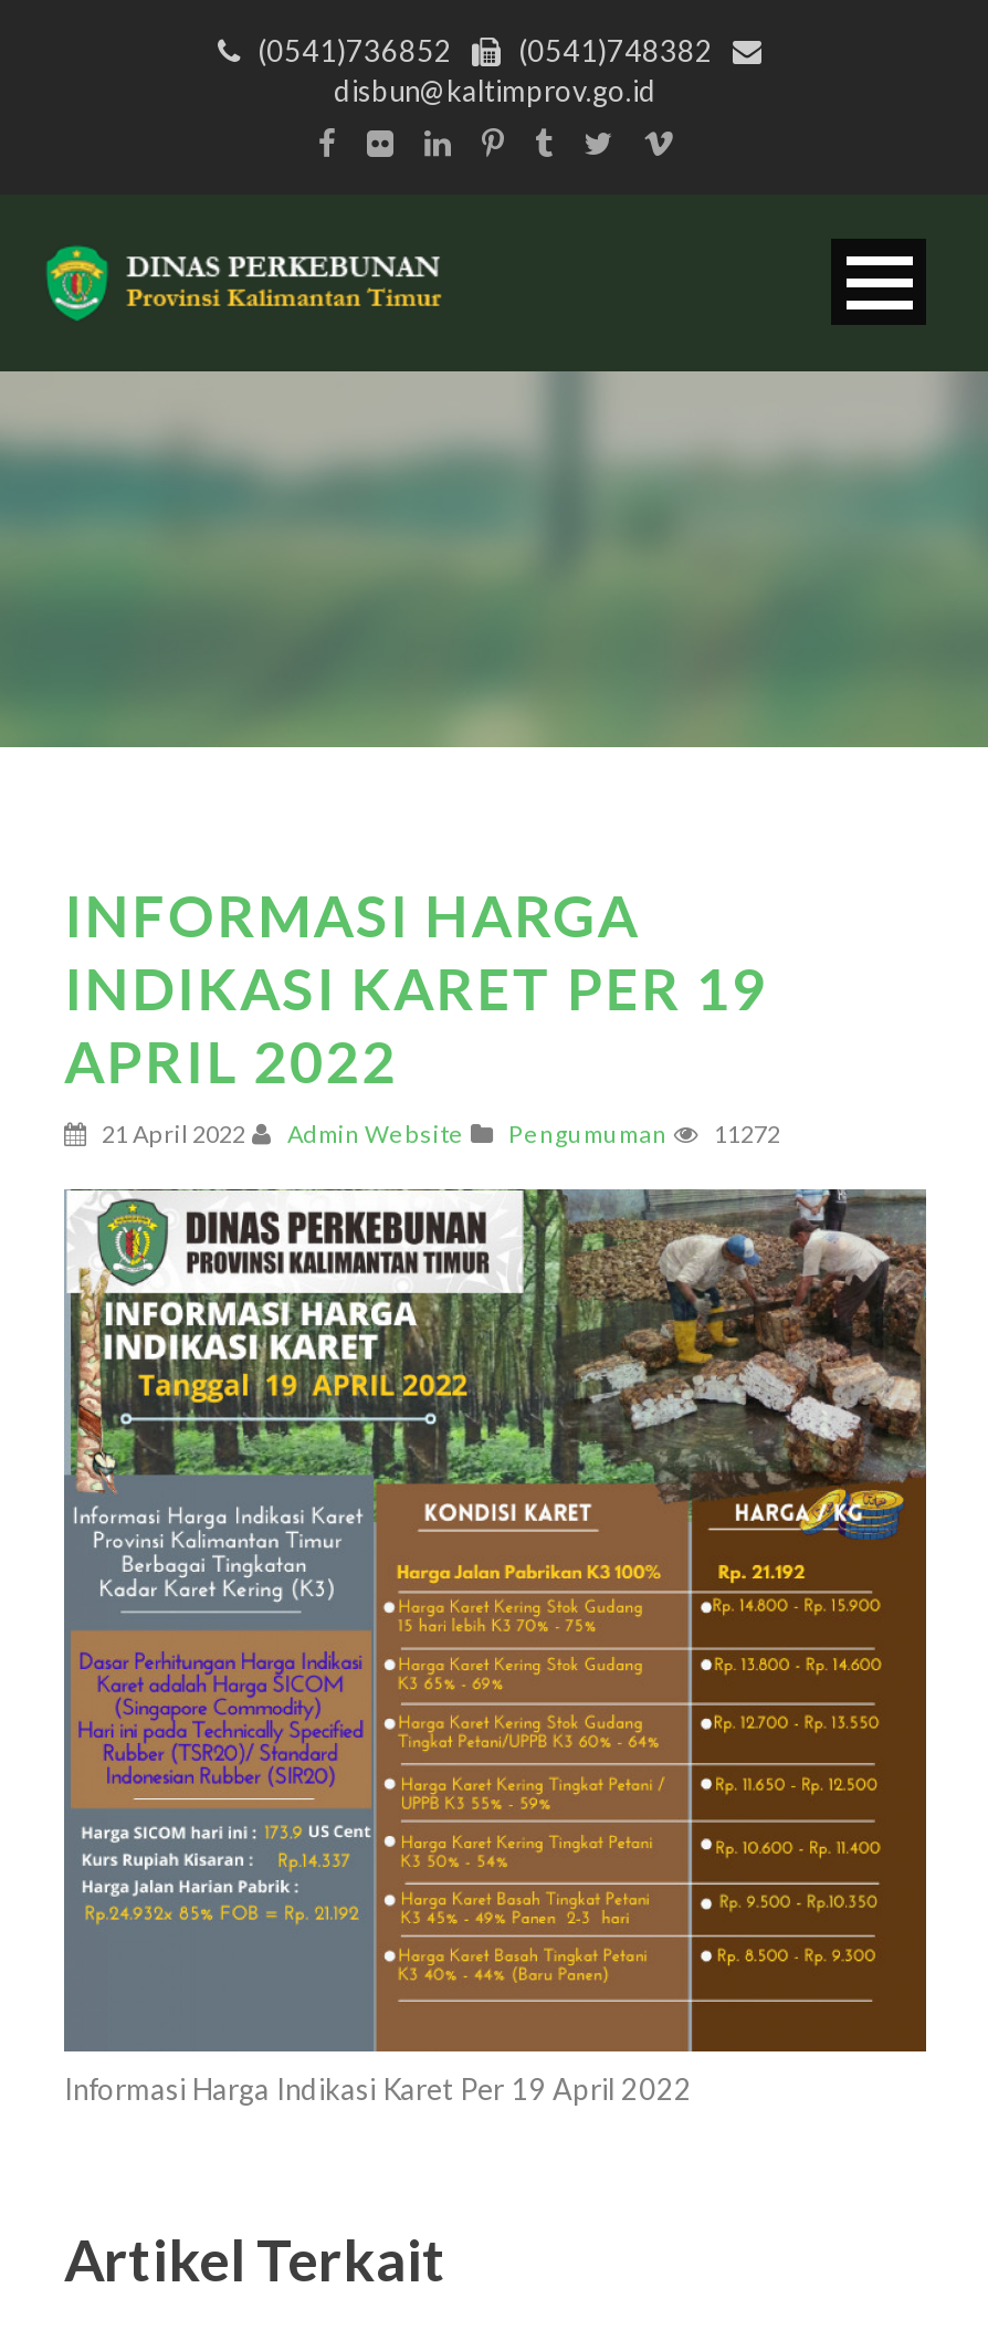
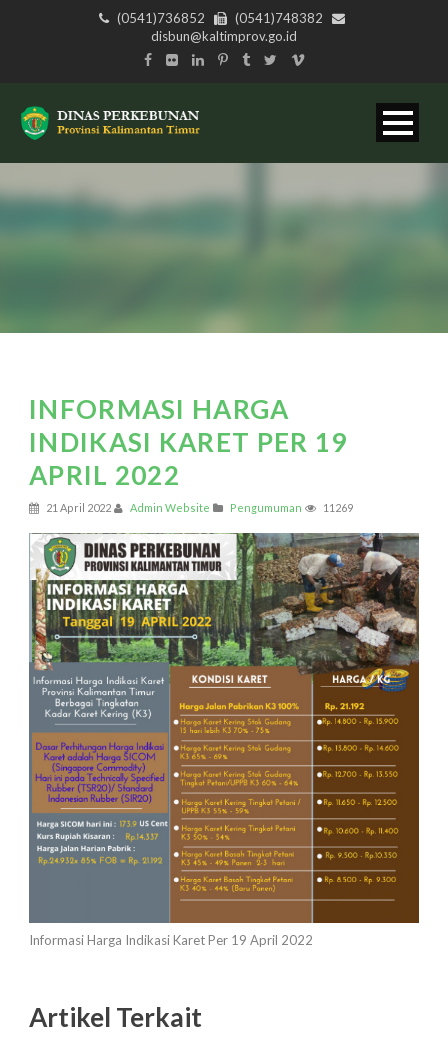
[97,1119,780,1148] 21 April 2022 Admin Website Pengumuman 11272 -> [44,501,353,514] 21 April 2022 Admin Website Pengumuman 11269

